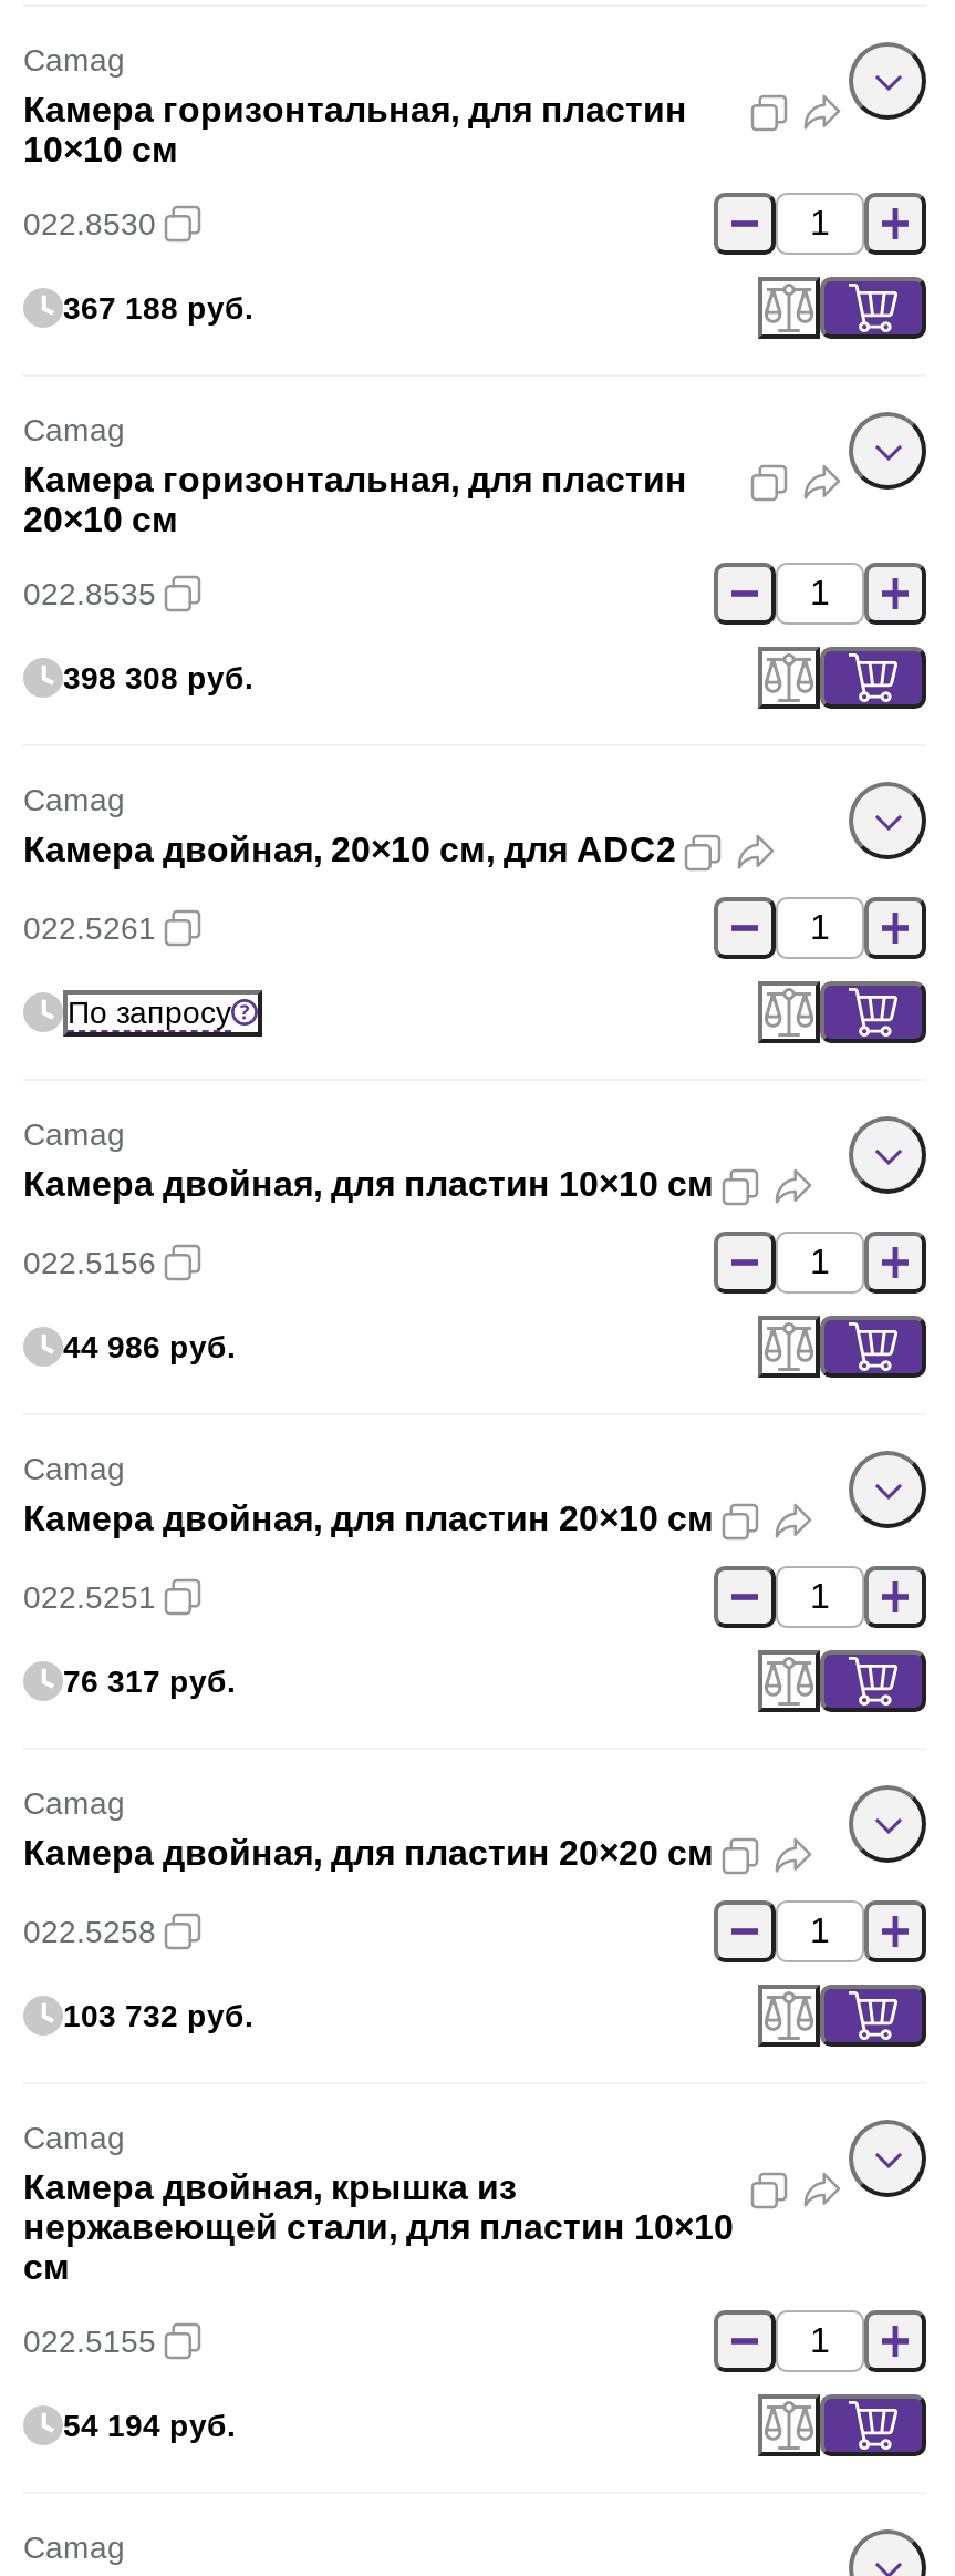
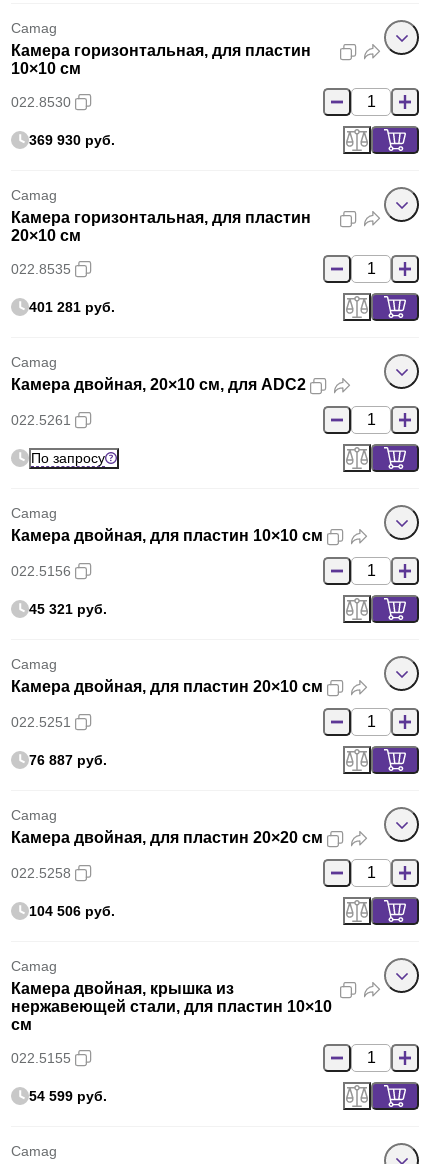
[63,290,253,326] 367 188 руб. -> [29,132,115,148] 369 930 руб.
[63,660,253,695] 398 308 руб. -> [29,299,115,315] 401 281 руб.
[63,1329,236,1364] 44 986 руб. -> [29,601,107,617] 45 321 руб.
[63,1663,236,1699] 76 317 руб. -> [29,752,107,768] 76 887 руб.
[63,1998,253,2033] 103 732 руб. -> [29,903,115,919] 104 506 руб.
[63,2408,236,2443] 54 194 руб. -> [29,1088,107,1104] 54 599 руб.

